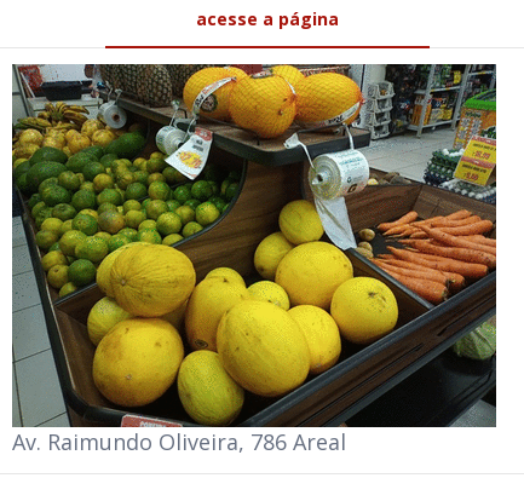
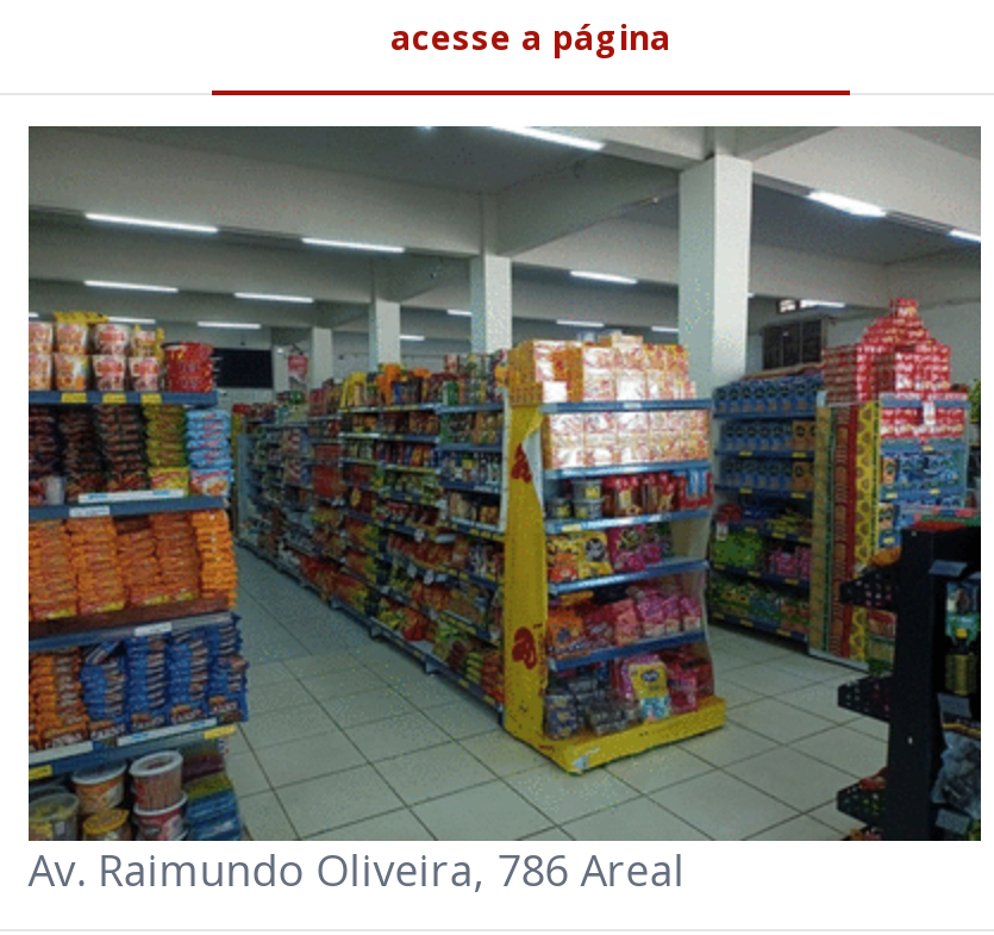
[11,63,497,428] [image] -> [26,125,983,842] [image]

